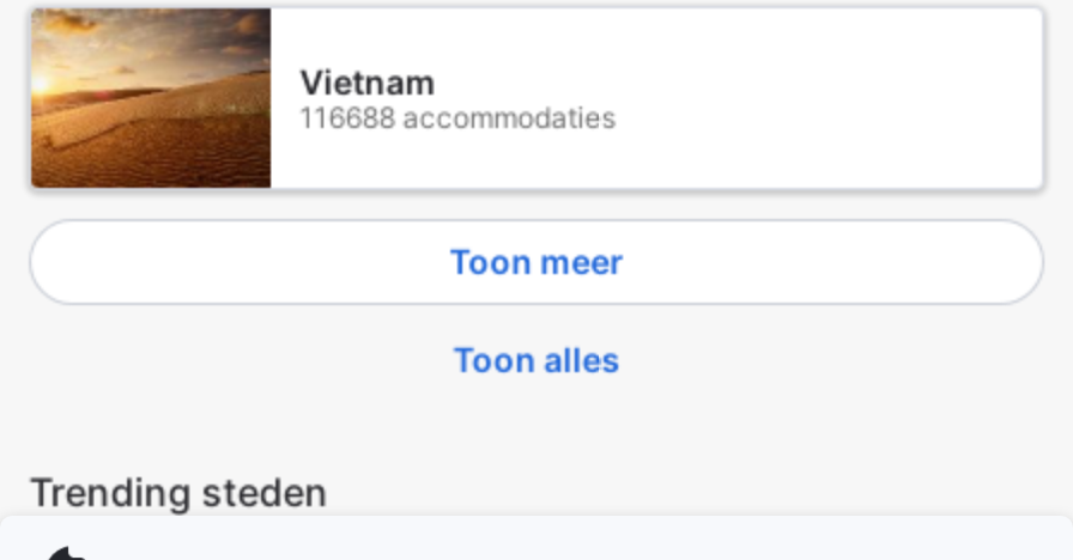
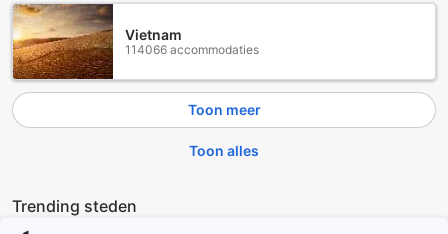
[299,100,616,135] 116688 accommodaties -> [125,42,259,57] 114066 accommodaties

